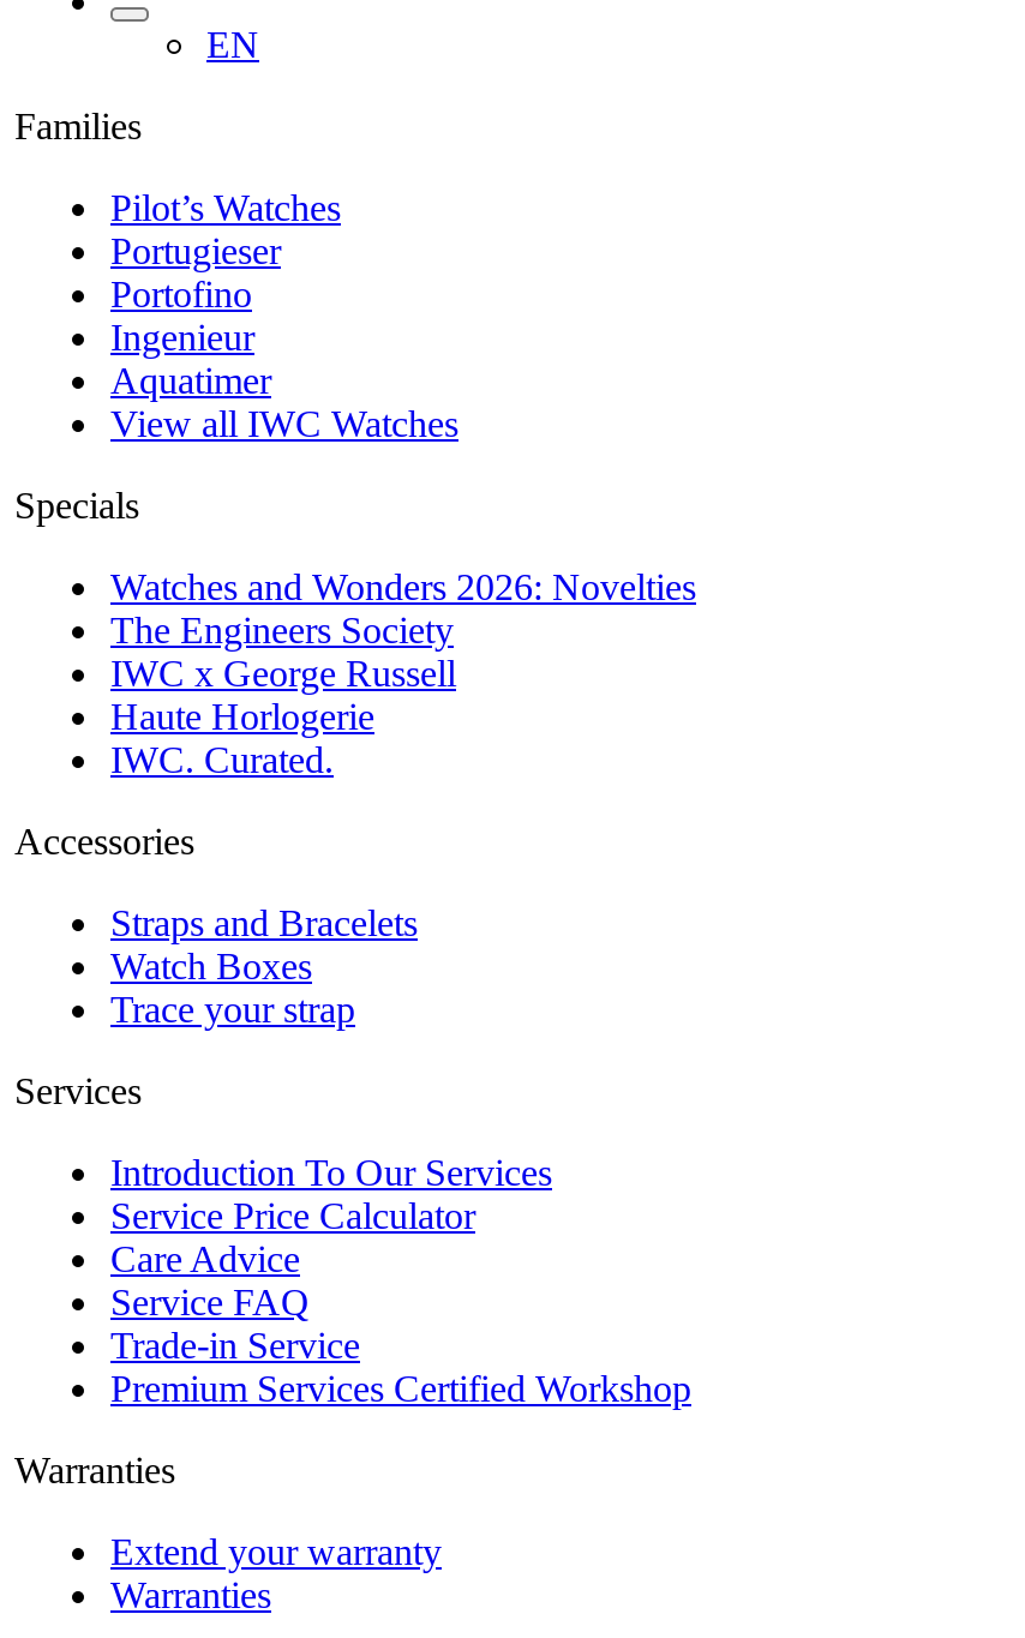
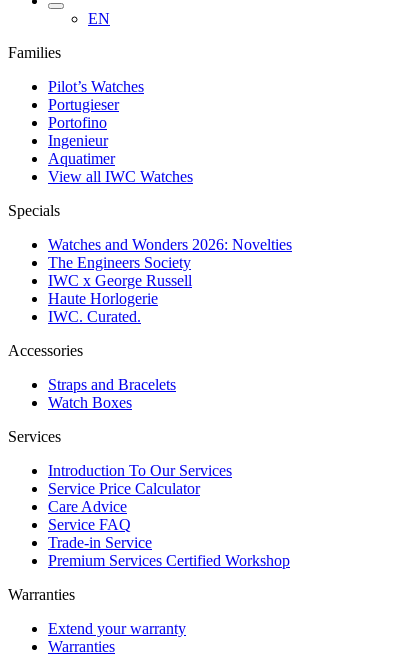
[110,988,355,1029] Trace your strap -> none

